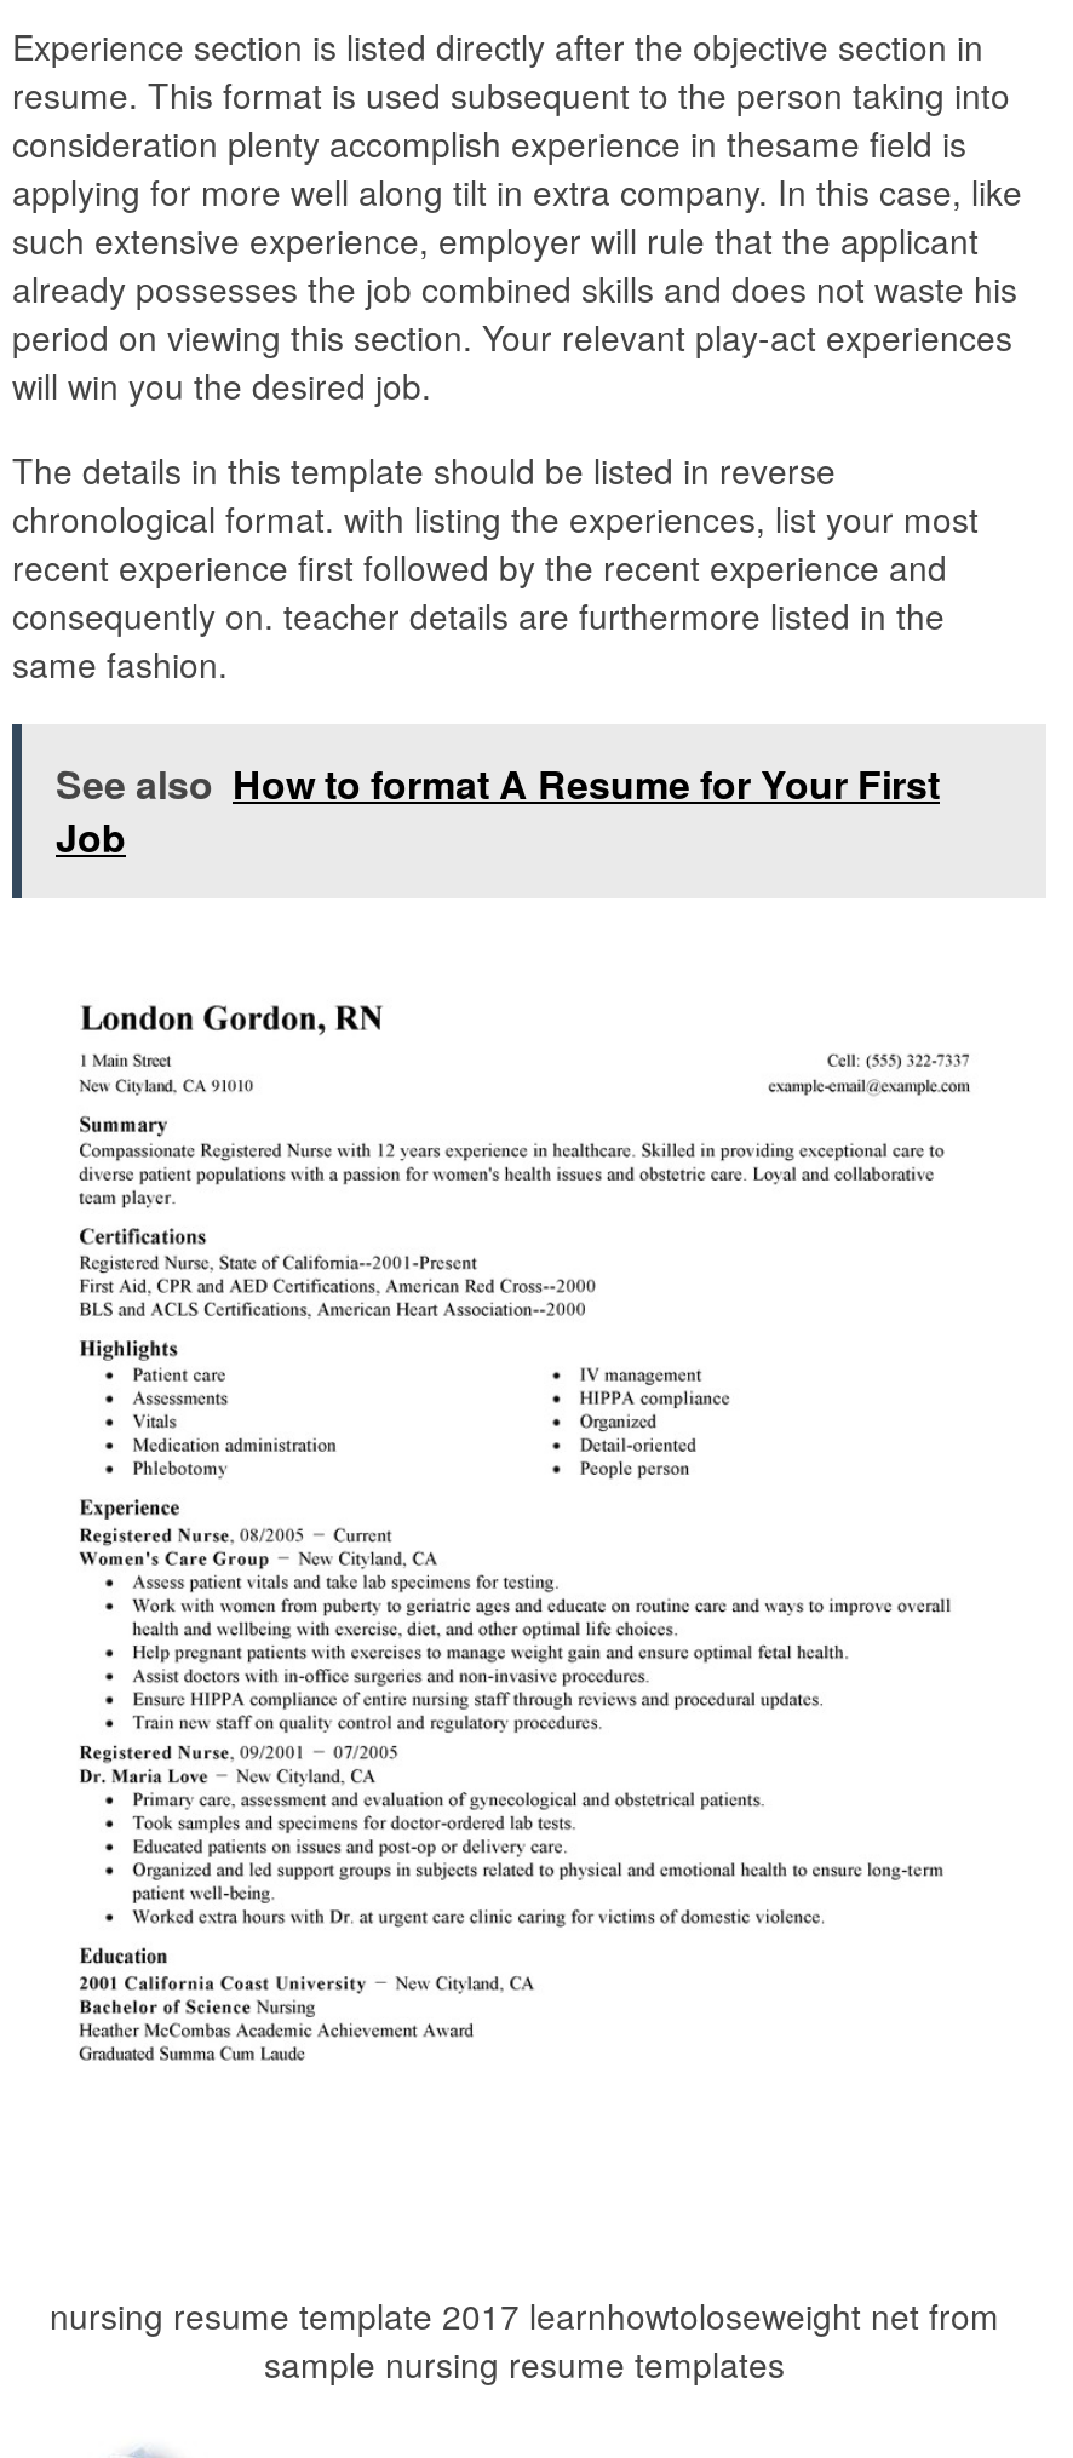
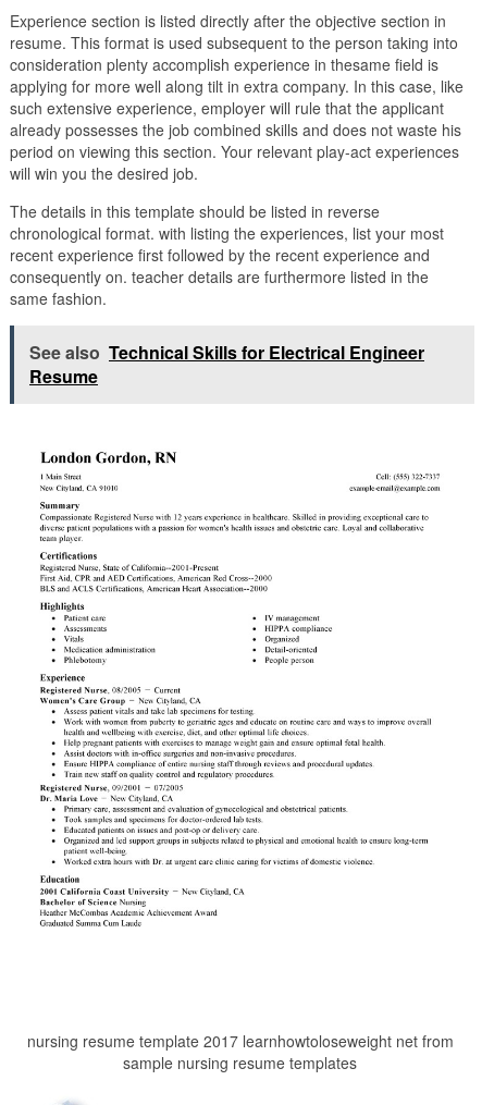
[56,755,940,864] See also How to format A Resume for Your First | Job -> [29,339,424,388] See also Technical Skills for Electrical Engineer | Resume

